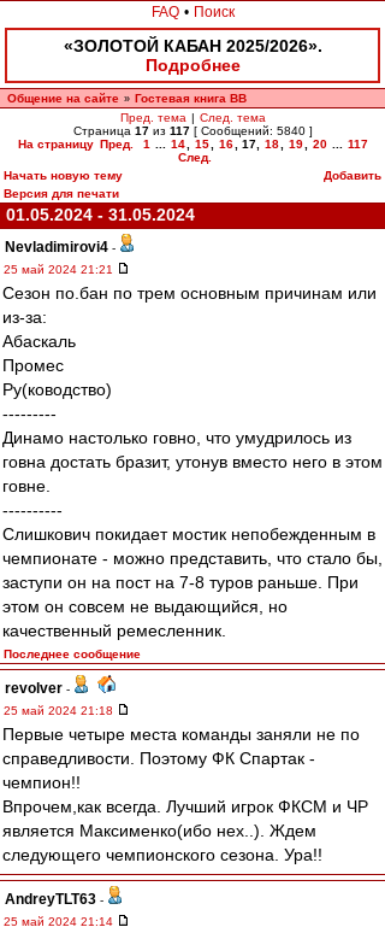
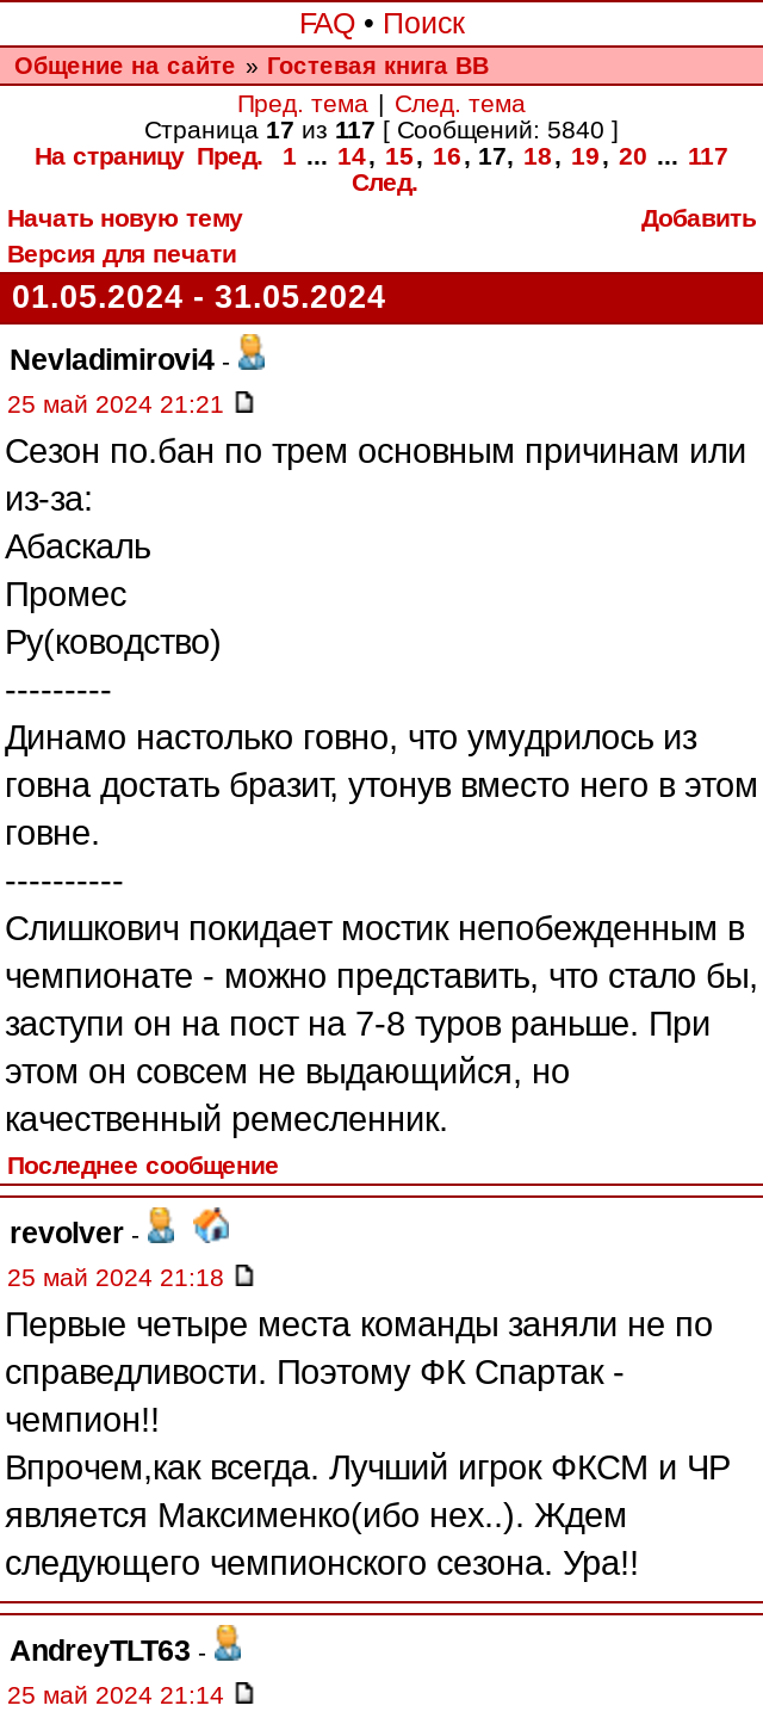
[63,36,322,75] «ЗОЛОТОЙ КАБАН 2025/2026». | Подробнее -> none

